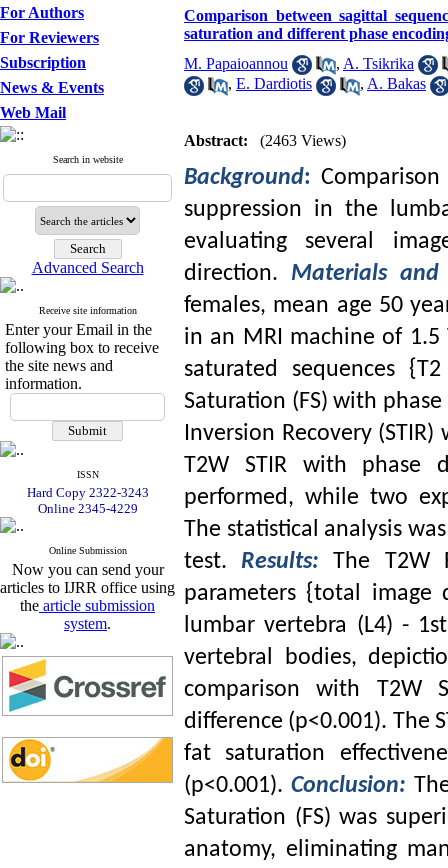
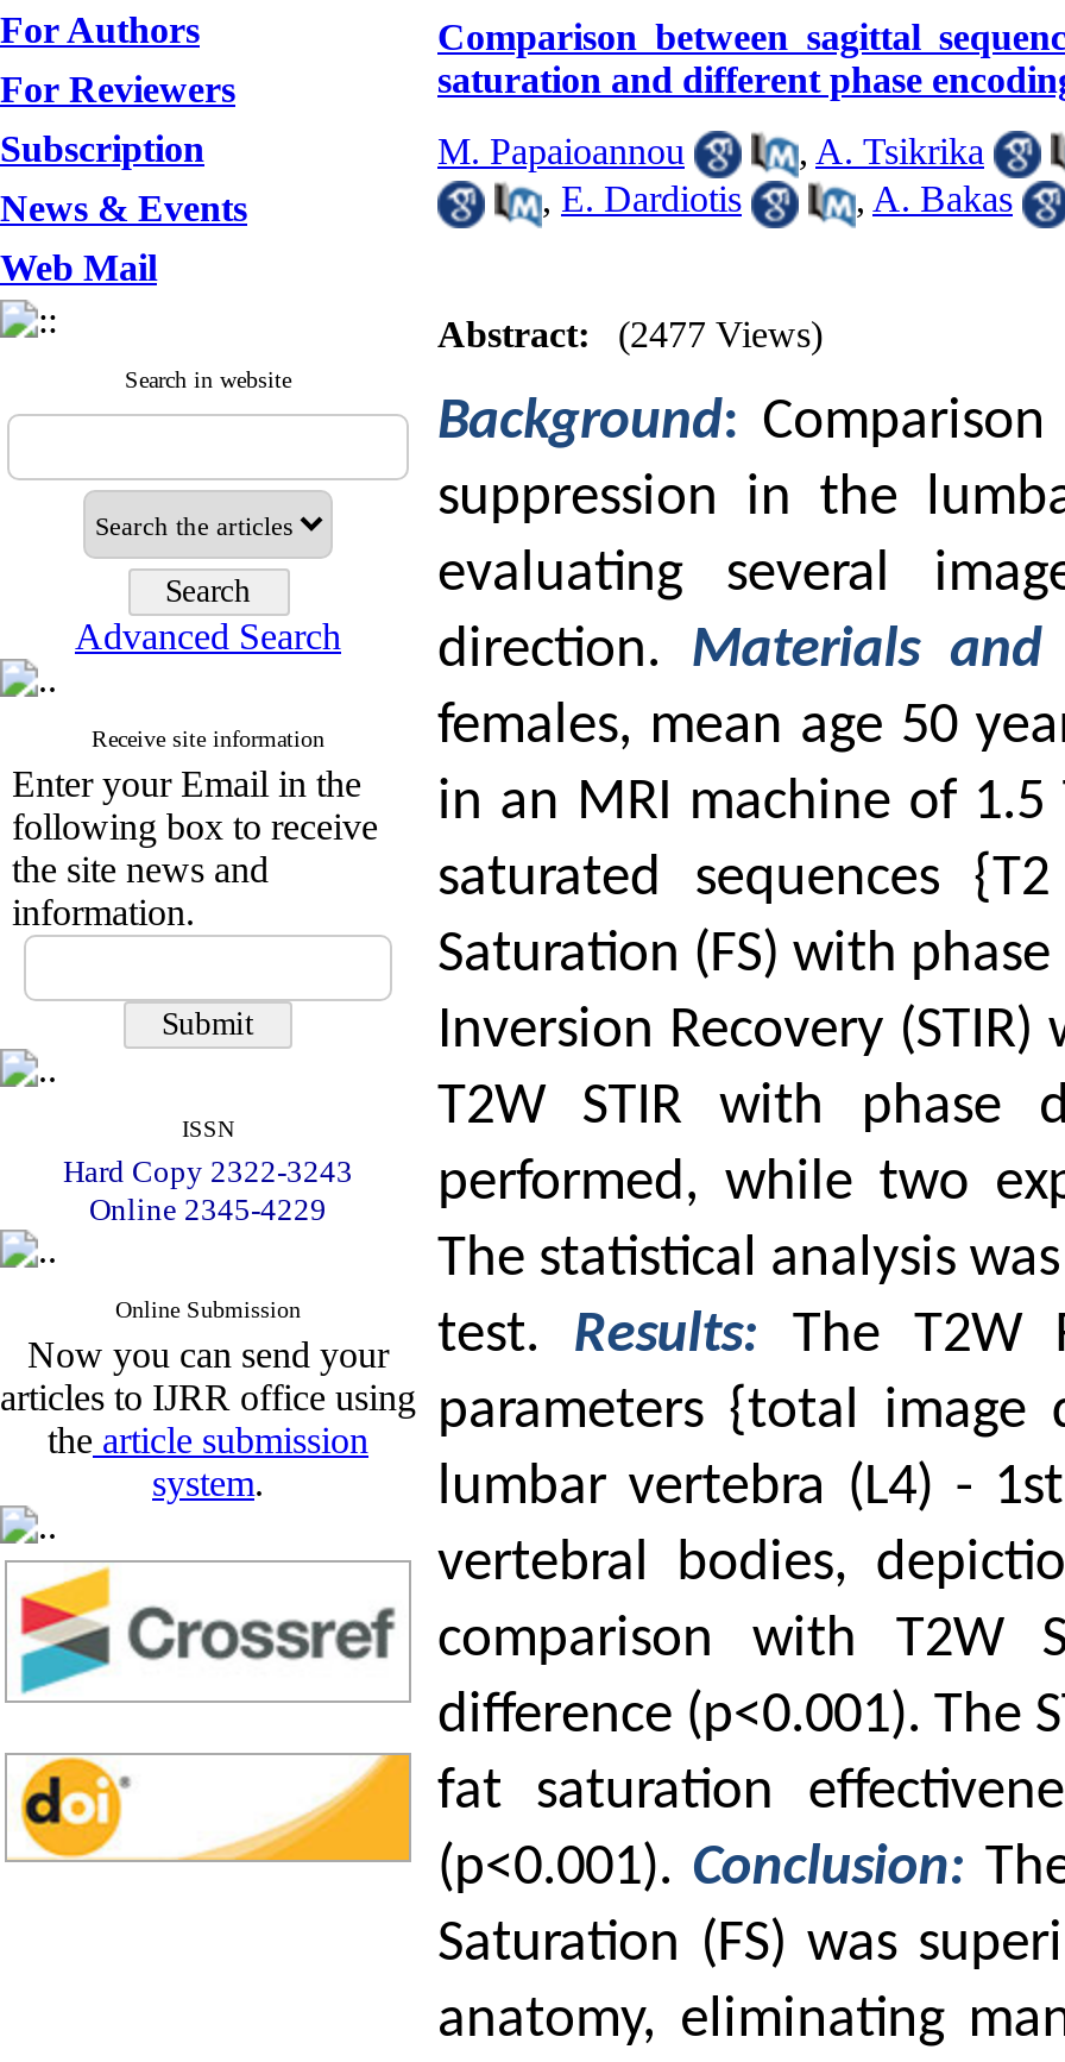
[184,132,346,149] Abstract: (2463 Views) -> [437,314,823,354] Abstract: (2477 Views)

